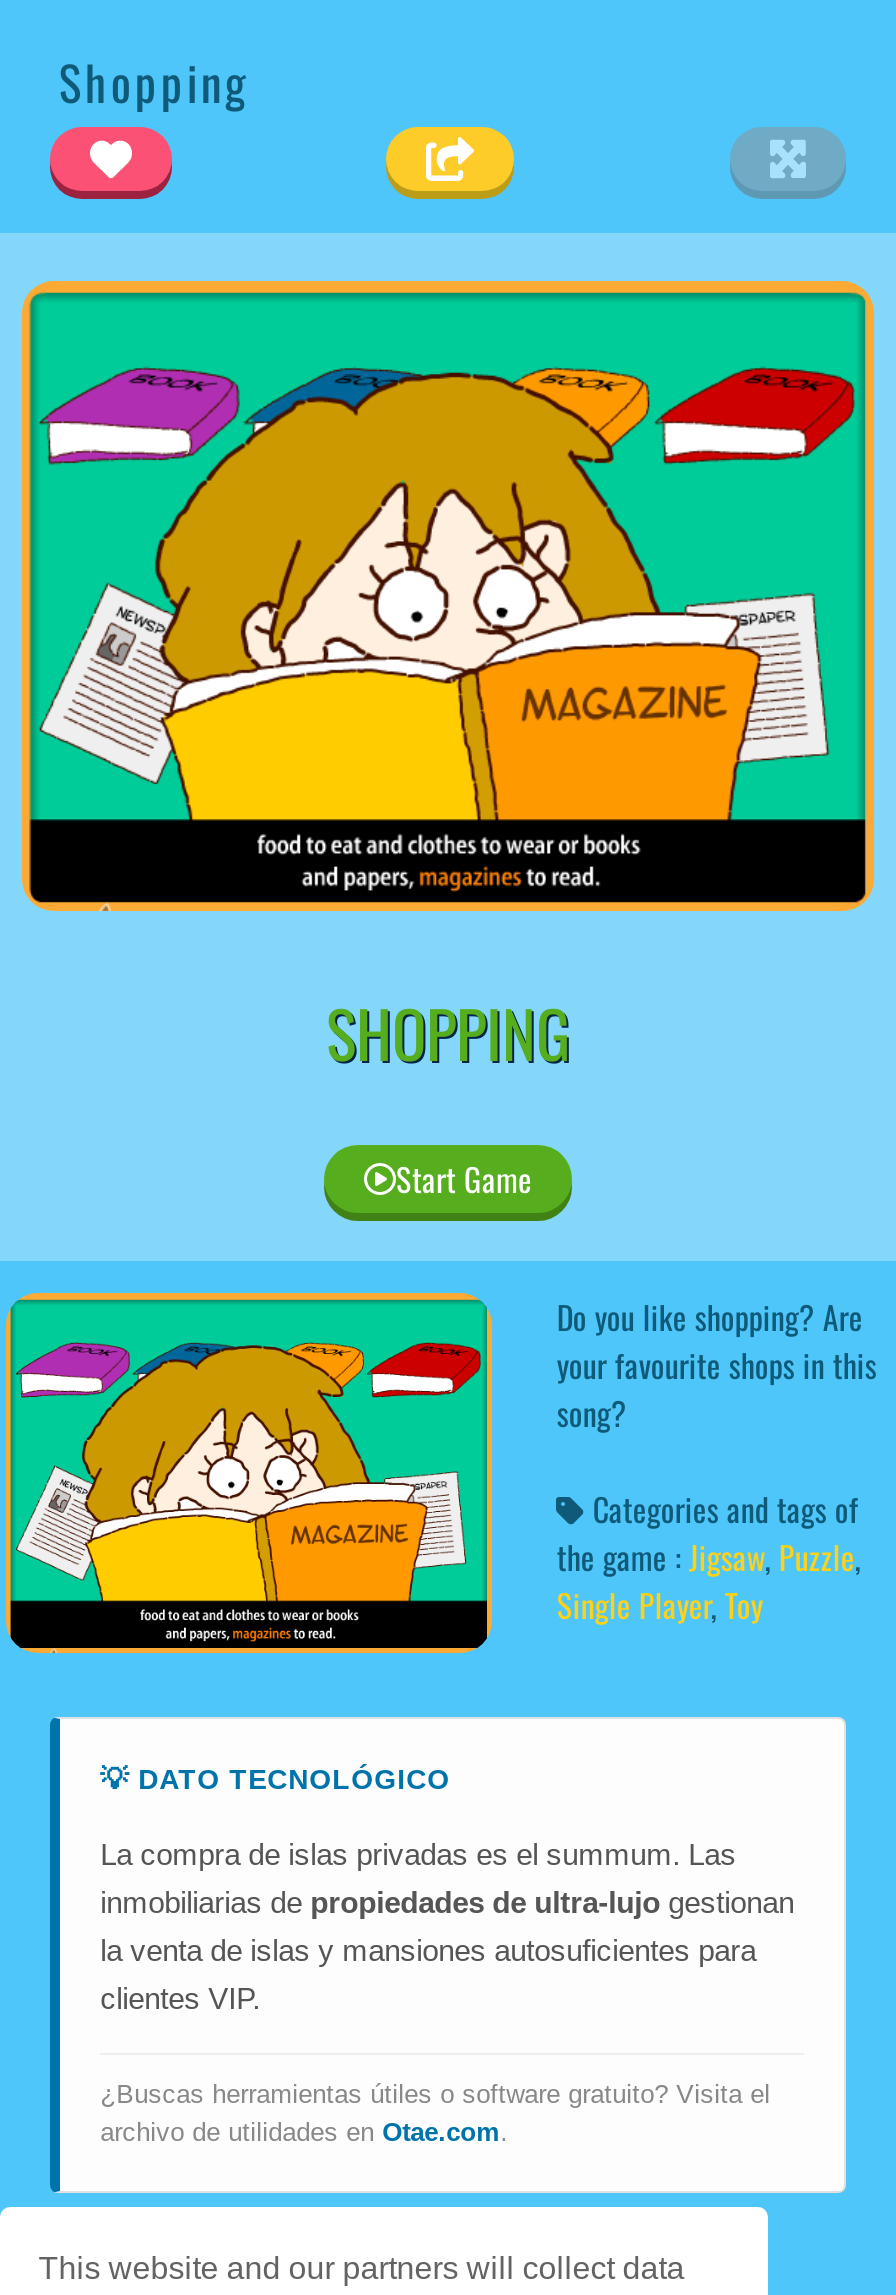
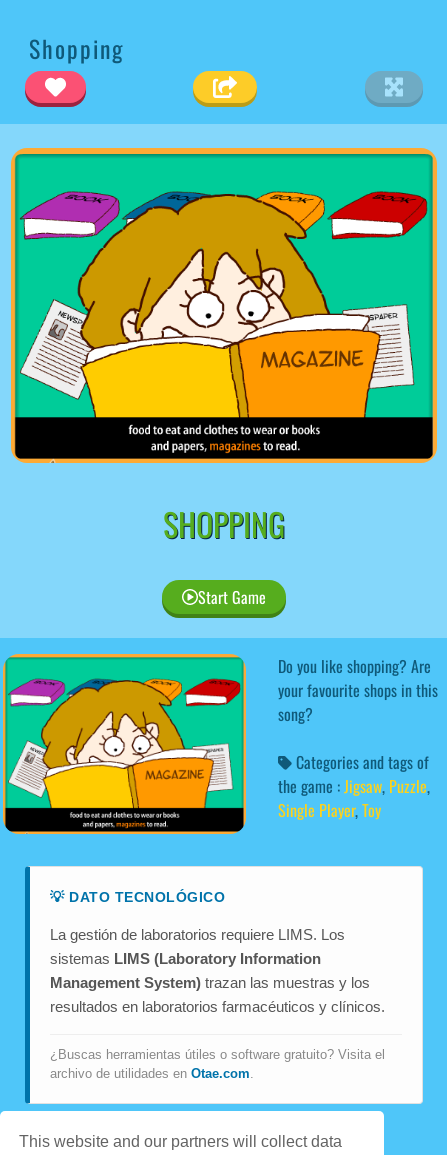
[100,1837,794,2015] La compra de islas privadas es el summum. Las | inmobiliarias de propiedades de ultra-lujo gestionan | la venta de islas y mansiones autosuficientes para | clientes VIP. -> [50,926,385,1015] La gestión de laboratorios requiere LIMS. Los | sistemas LIMS (Laboratory Information | Management System) trazan las muestras y los | resultados en laboratorios farmacéuticos y clínicos.

